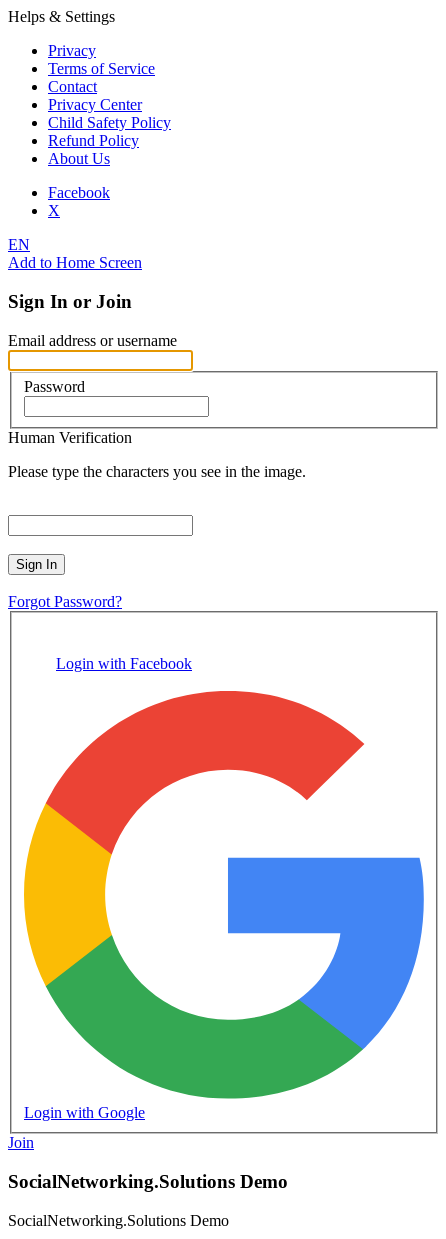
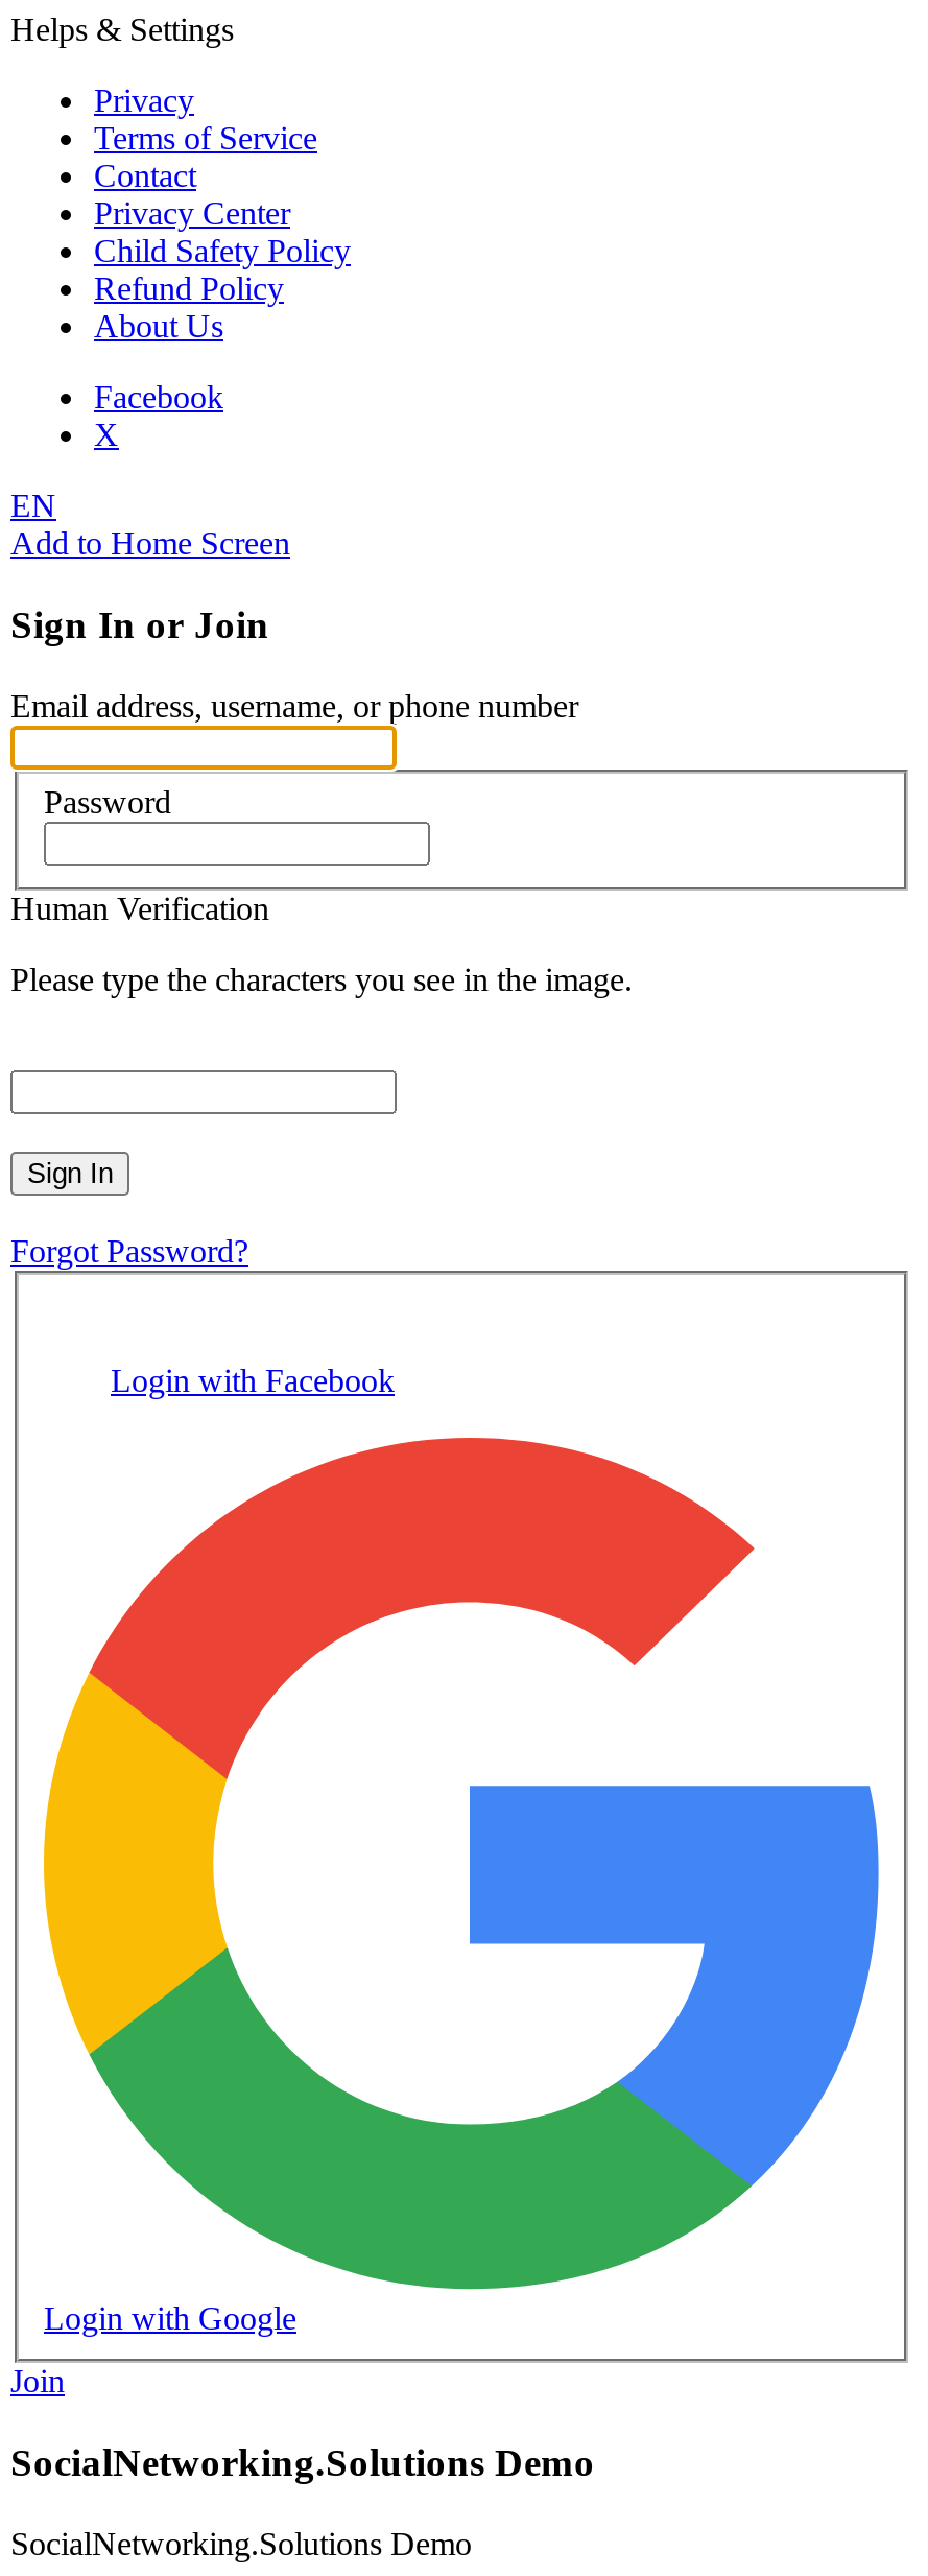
[8,332,177,349] Email address or username -> [10,688,578,723] Email address, username, or phone number

